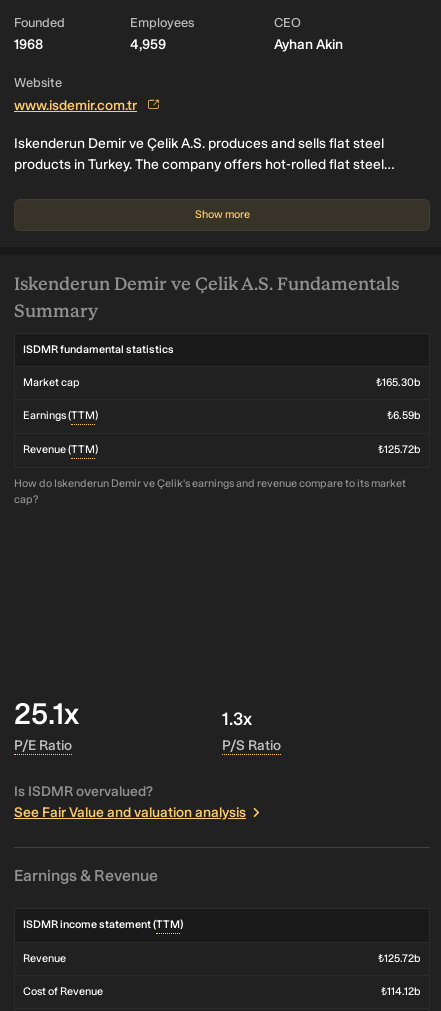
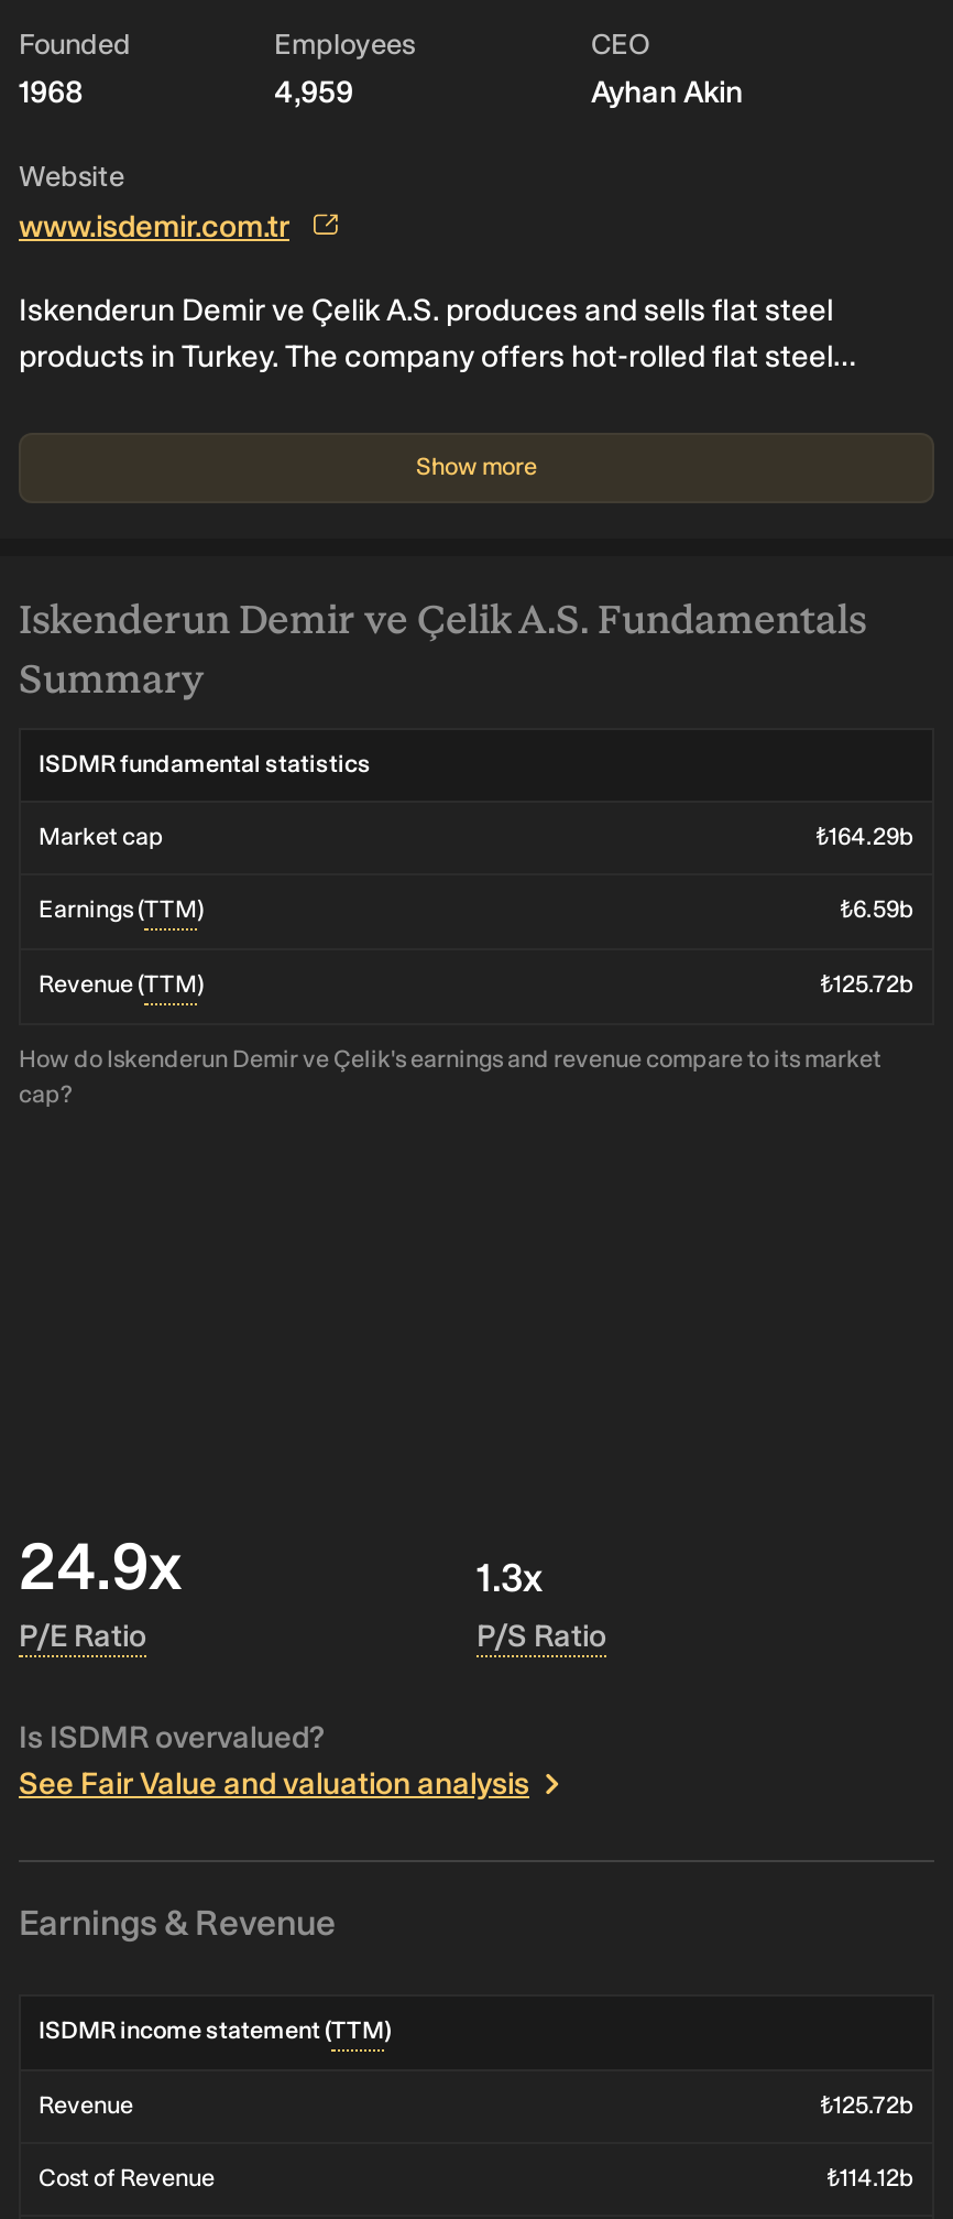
[376,376,421,389] ₺165.30b -> [815,822,914,851] ₺164.29b
[14,696,79,732] 25.1x -> [19,1527,182,1606] 24.9x

